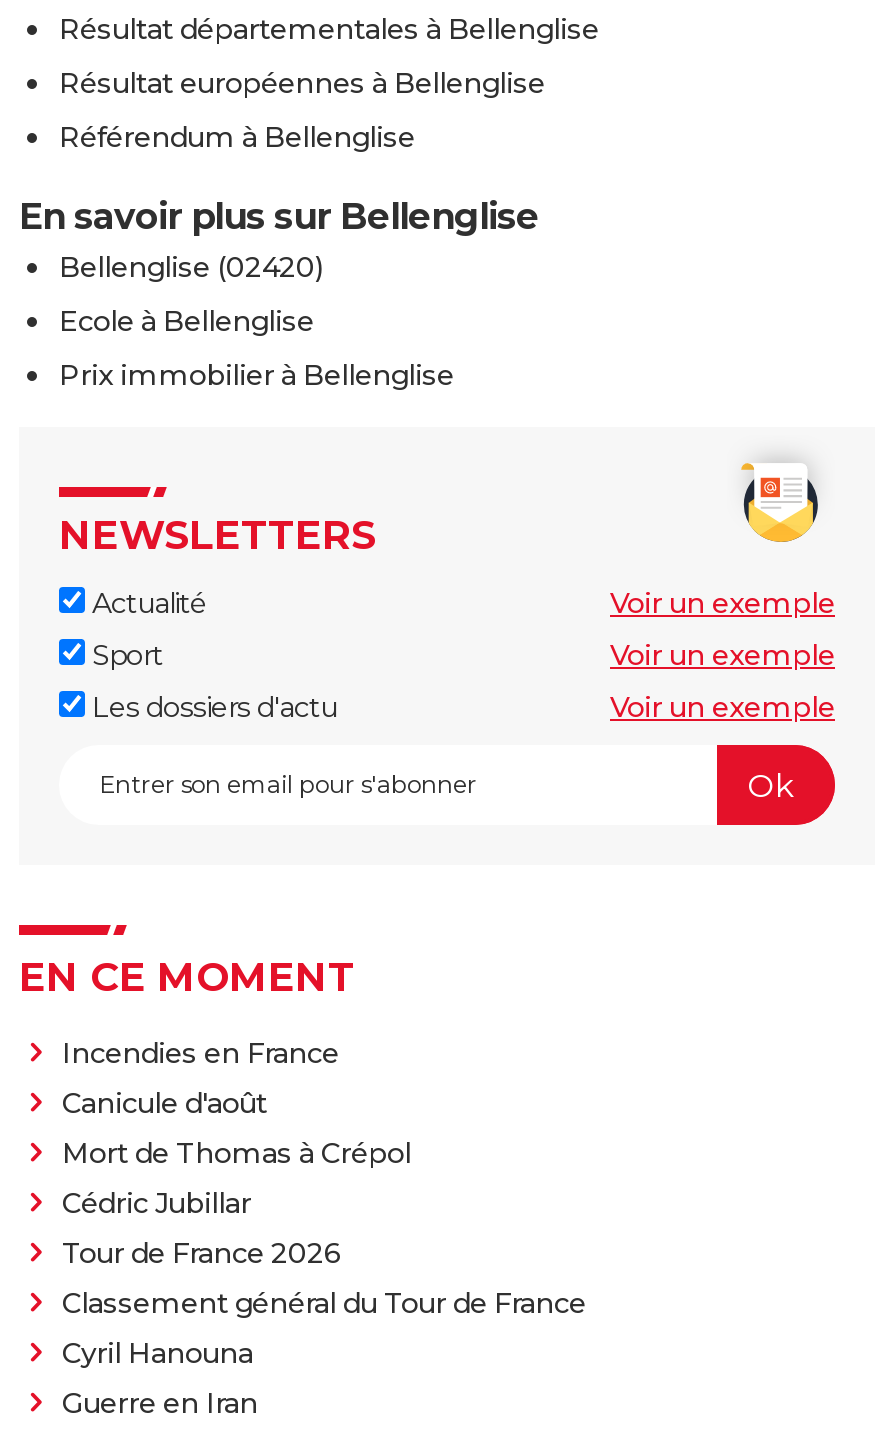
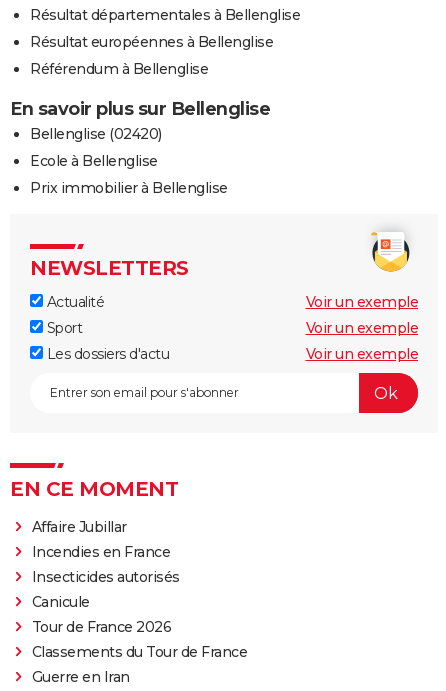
none -> [31,518,126,536] Affaire Jubillar
moved [62,1036,339,1072] -> [31,543,170,561]: Incendies en France
[62,1086,411,1222] Canicule d'août | Mort de Thomas à Crépol | Cédric Jubillar -> [31,568,179,611] Insecticides autorisés | Canicule
[62,1286,586,1372] Classement général du Tour de France | Cyril Hanouna -> [31,643,247,661] Classements du Tour de France

